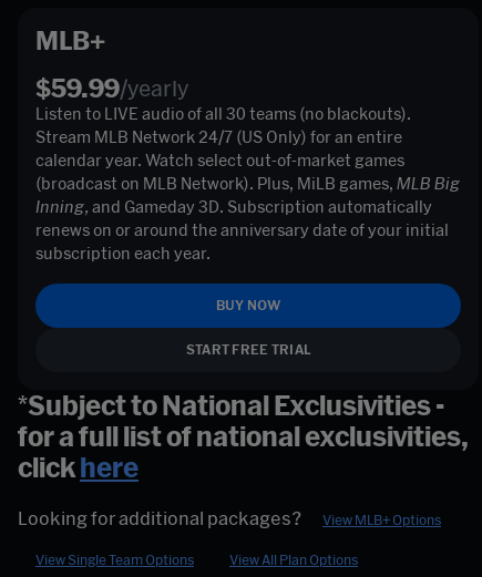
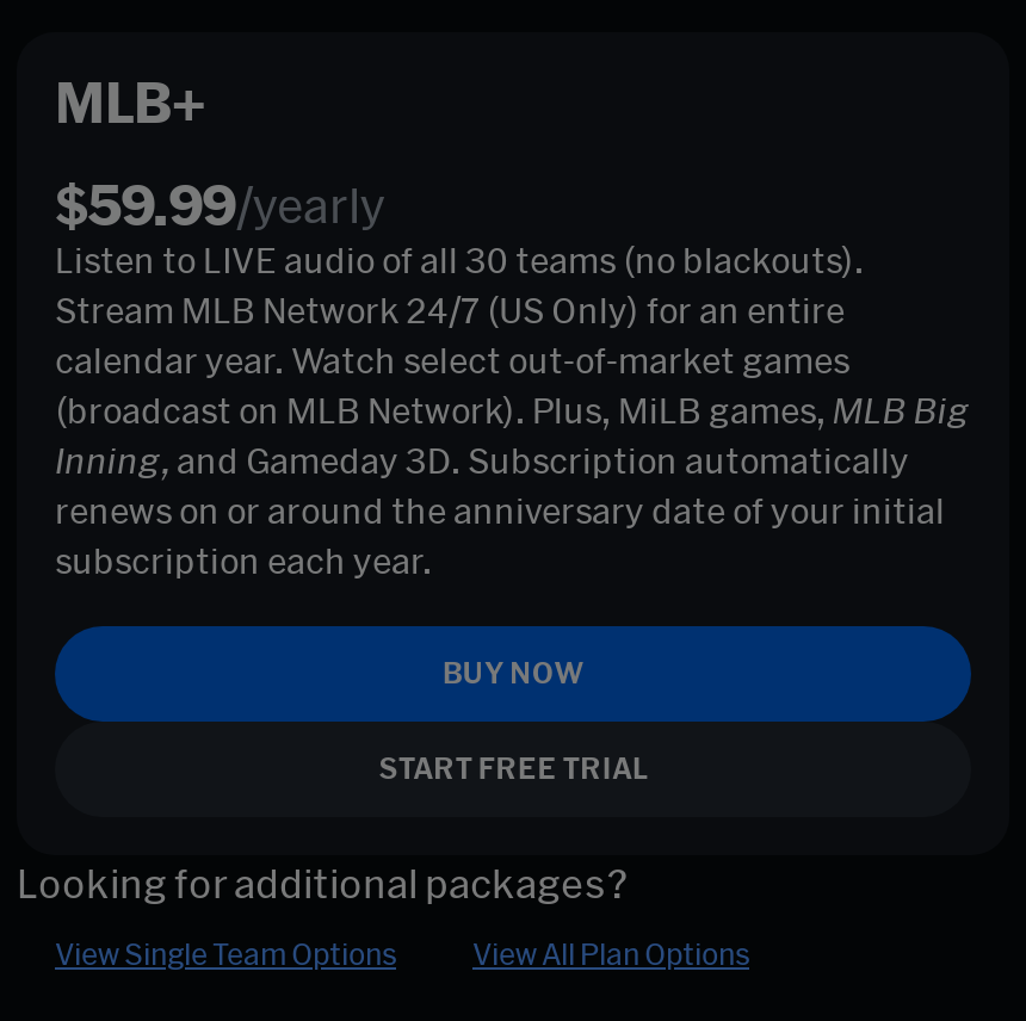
[18,390,469,483] *Subject to National Exclusivities - | for a full list of national exclusivities, | click here -> none
[322,513,441,527] View MLB+ Options -> none

